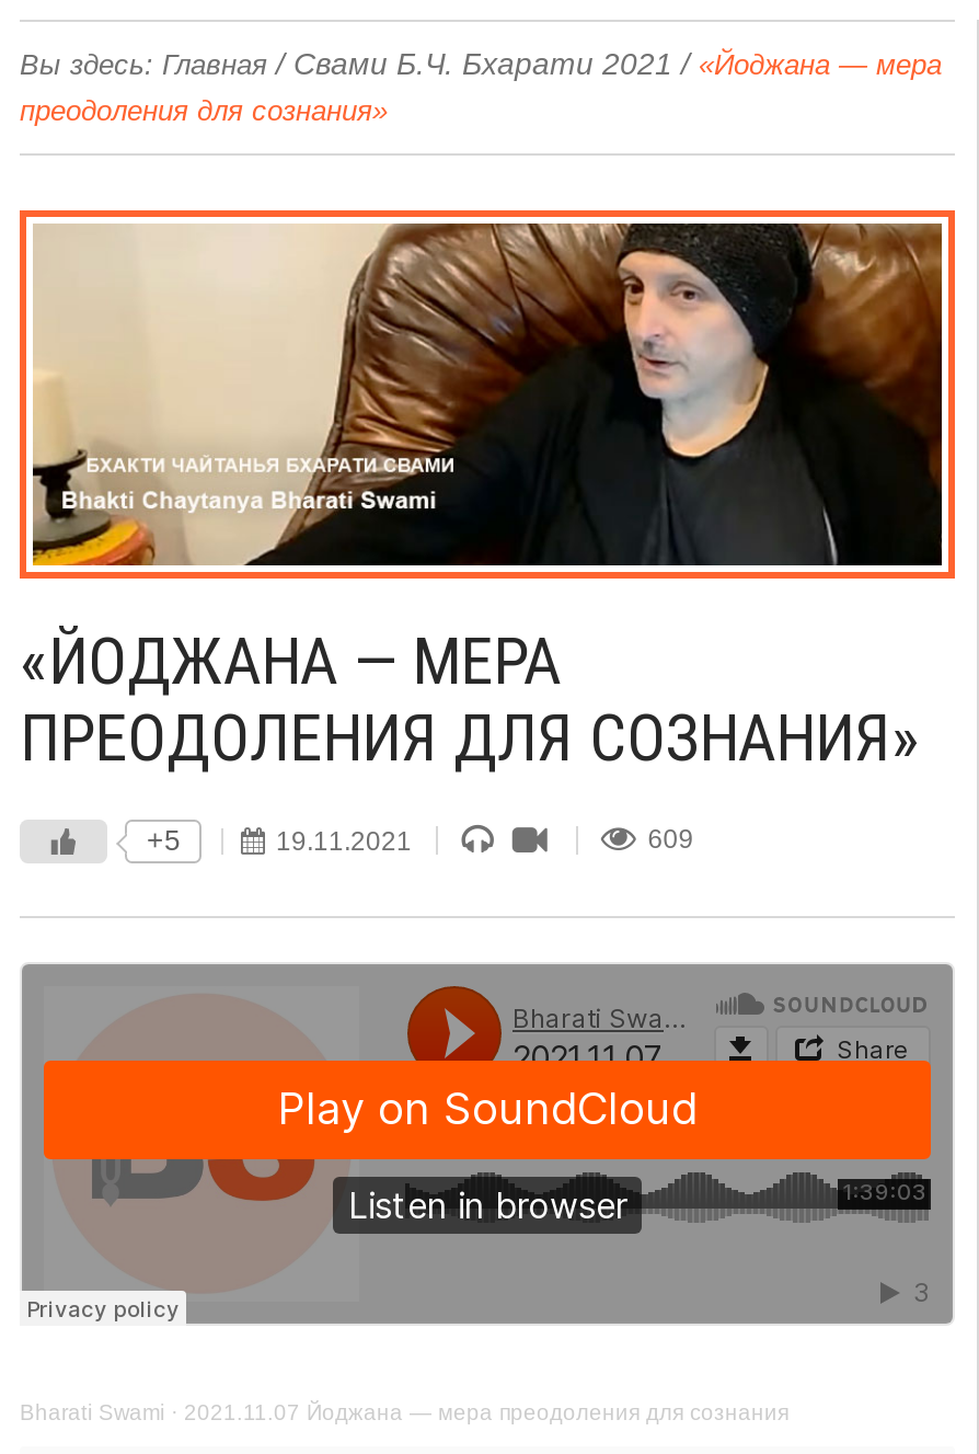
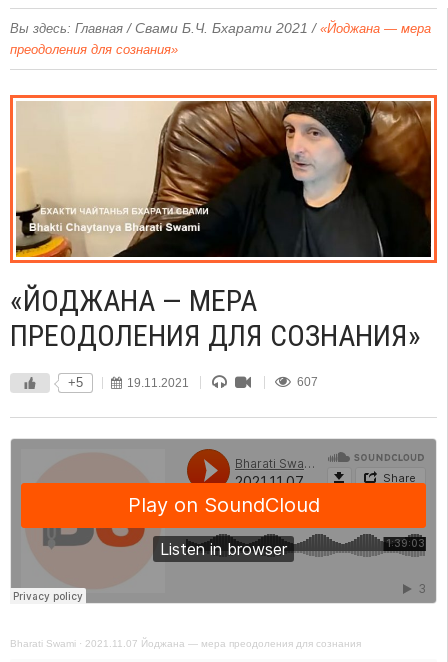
[641,825,694,856] 609 -> [294,376,318,390] 607

